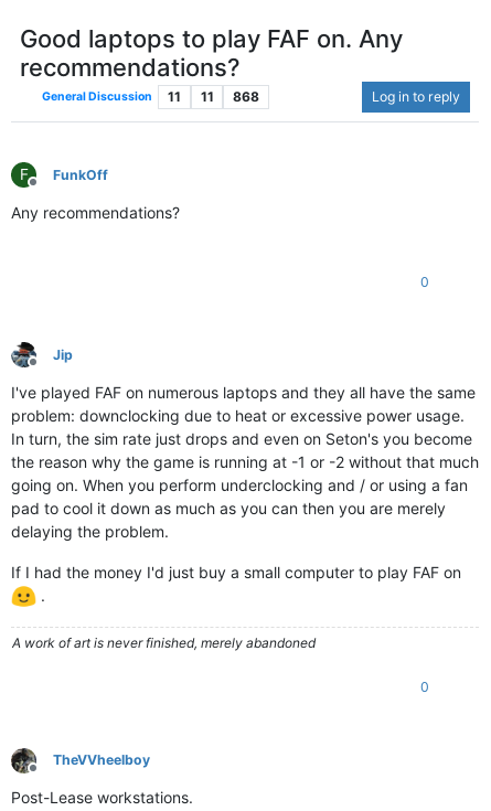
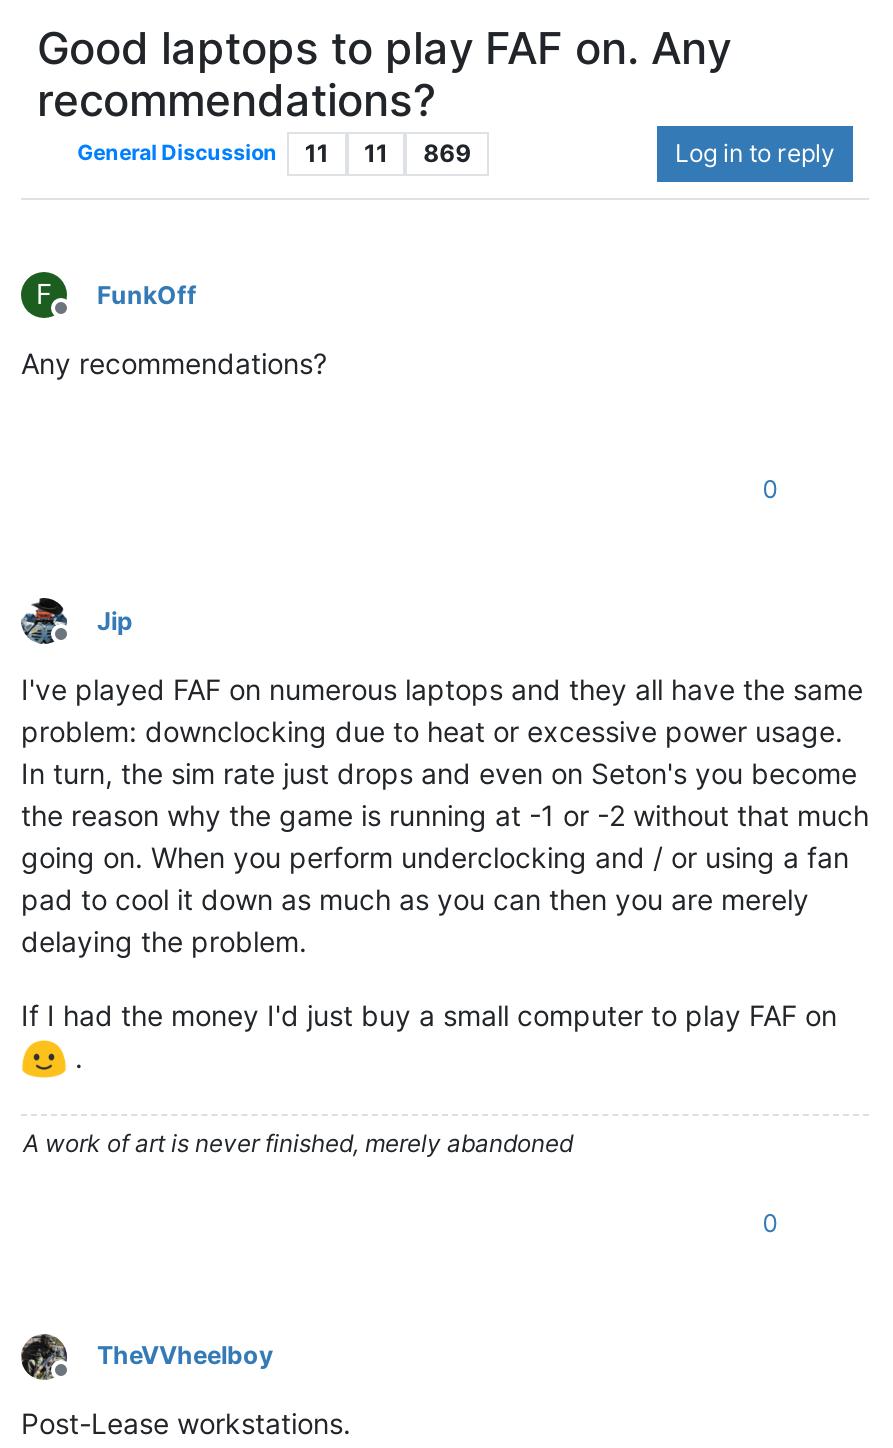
[40,88,259,105] General Discussion 11 11 868 -> [73,138,471,168] General Discussion 11 11 869

